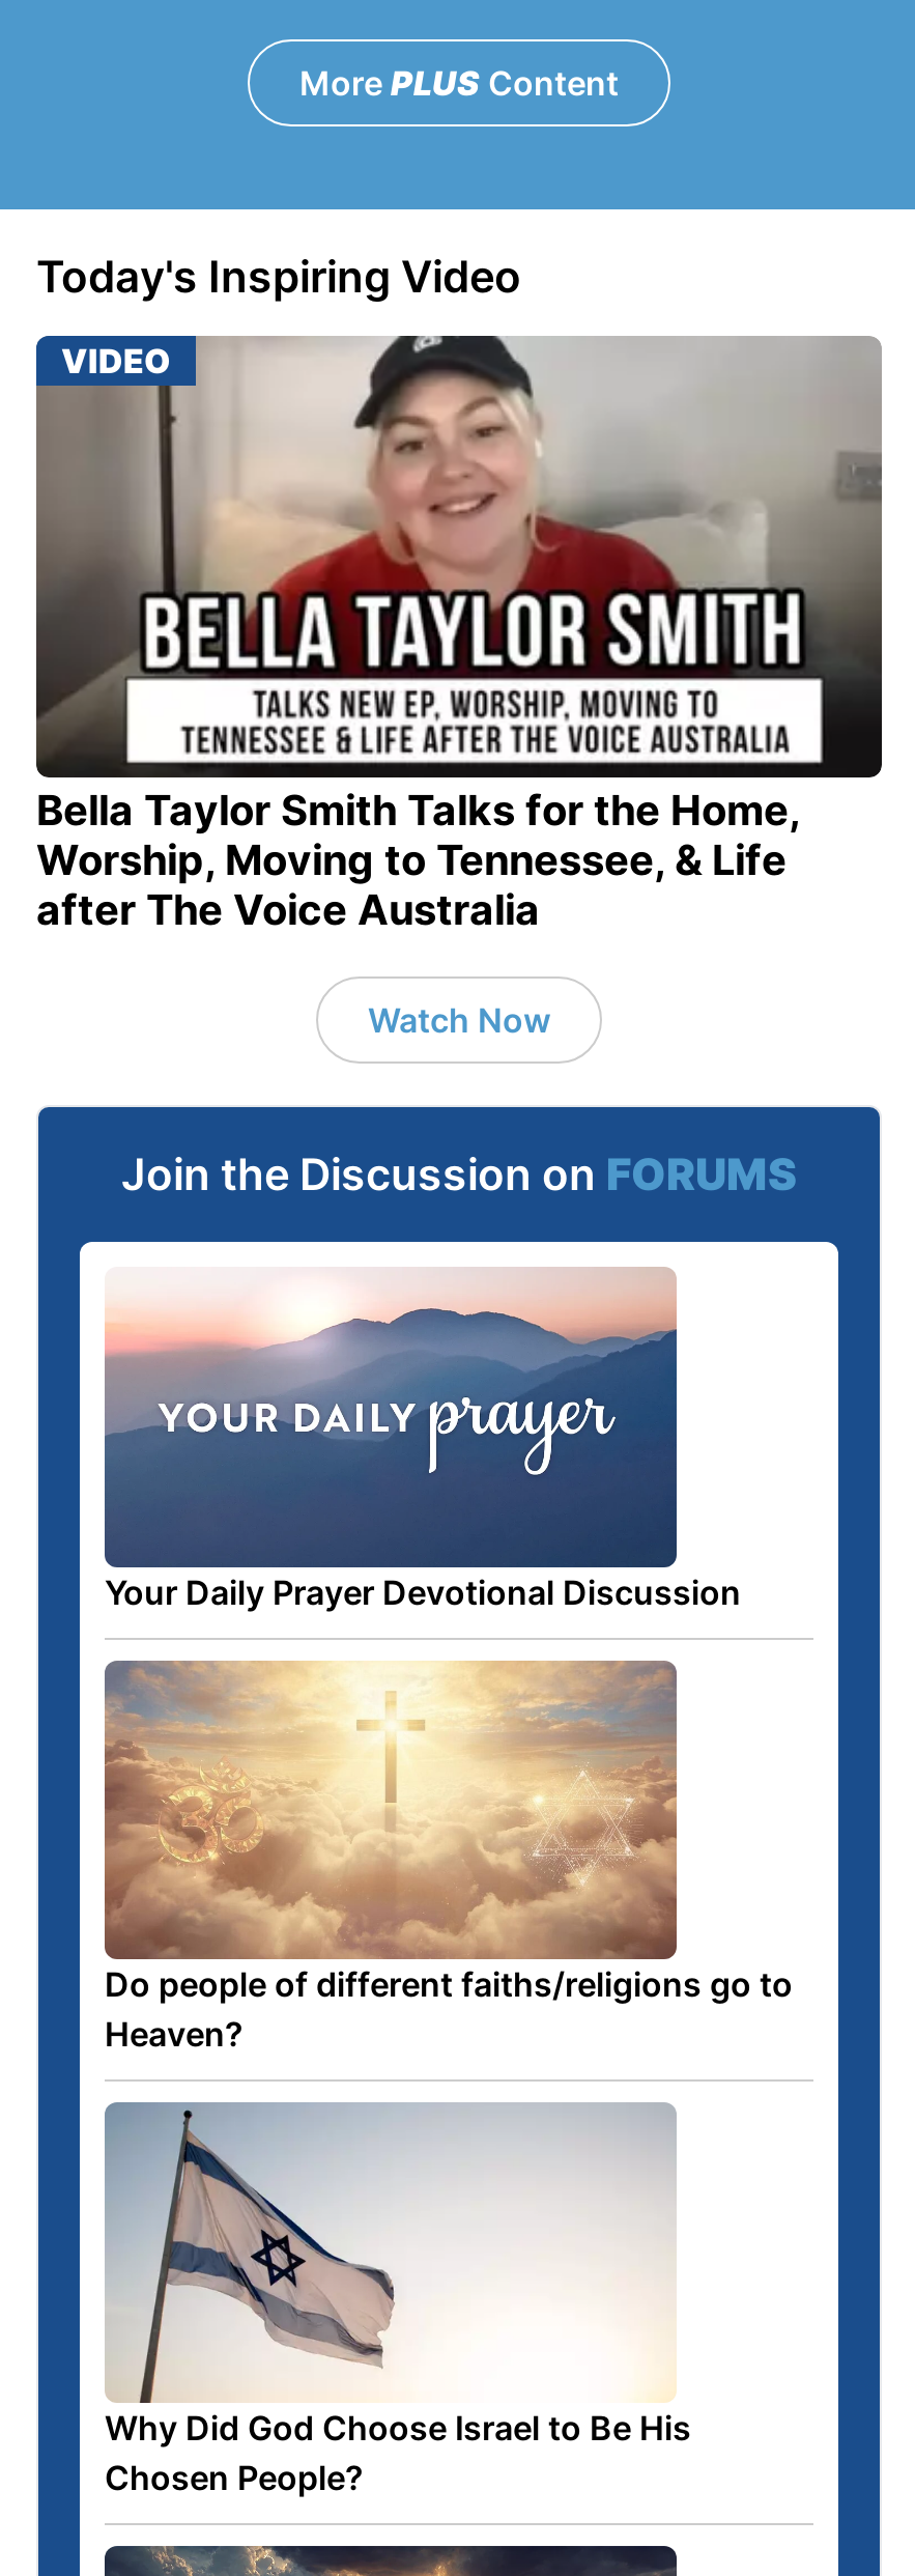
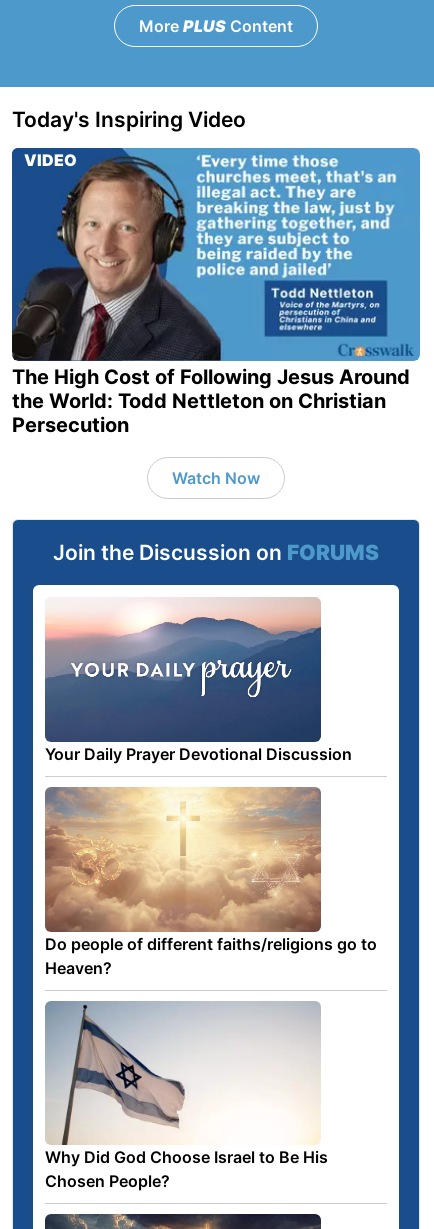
[34,335,884,935] [image] | Bella Taylor Smith Talks for the Home, | Worship, Moving to Tennessee, & Life | after The Voice Australia -> [11,147,421,437] [image] | The High Cost of Following Jesus Around | the World: Todd Nettleton on Christian | Persecution

